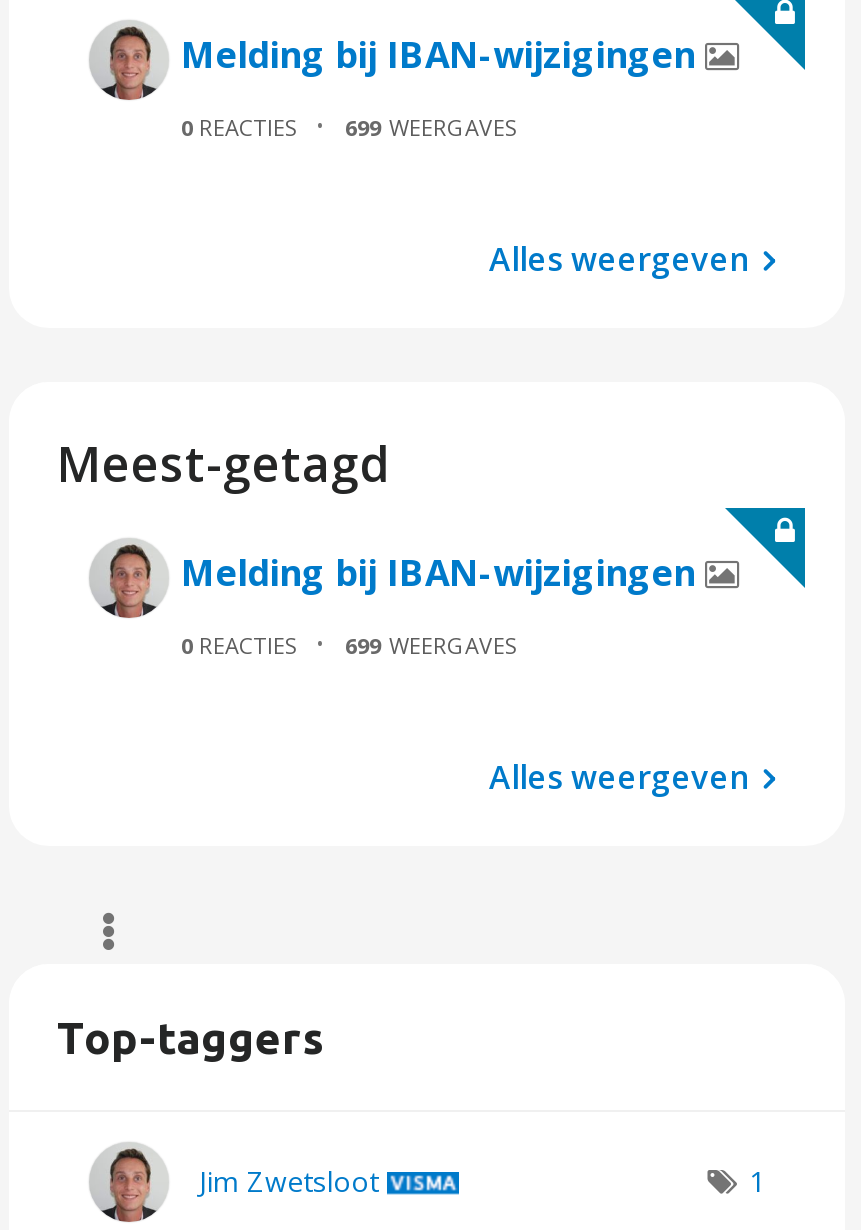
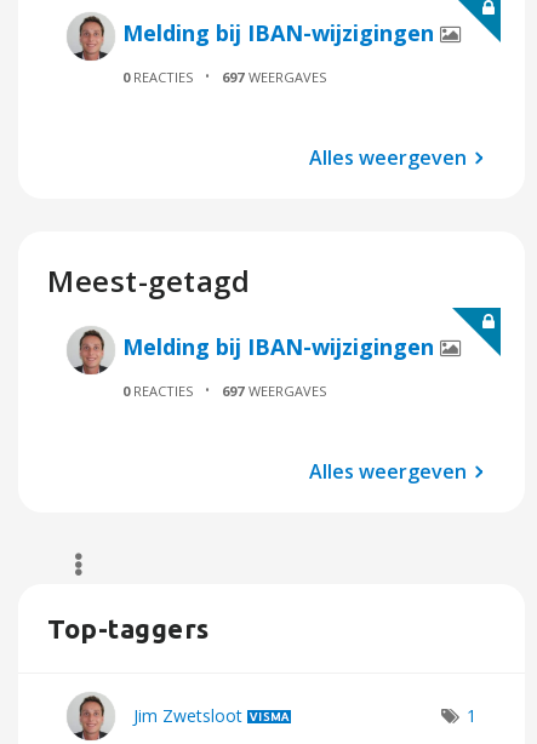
[181,112,517,142] 0 REACTIES 699 WEERGAVES -> [122,68,326,86] 0 REACTIES 697 WEERGAVES
[181,630,517,660] 0 REACTIES 699 WEERGAVES -> [122,382,326,400] 0 REACTIES 697 WEERGAVES

